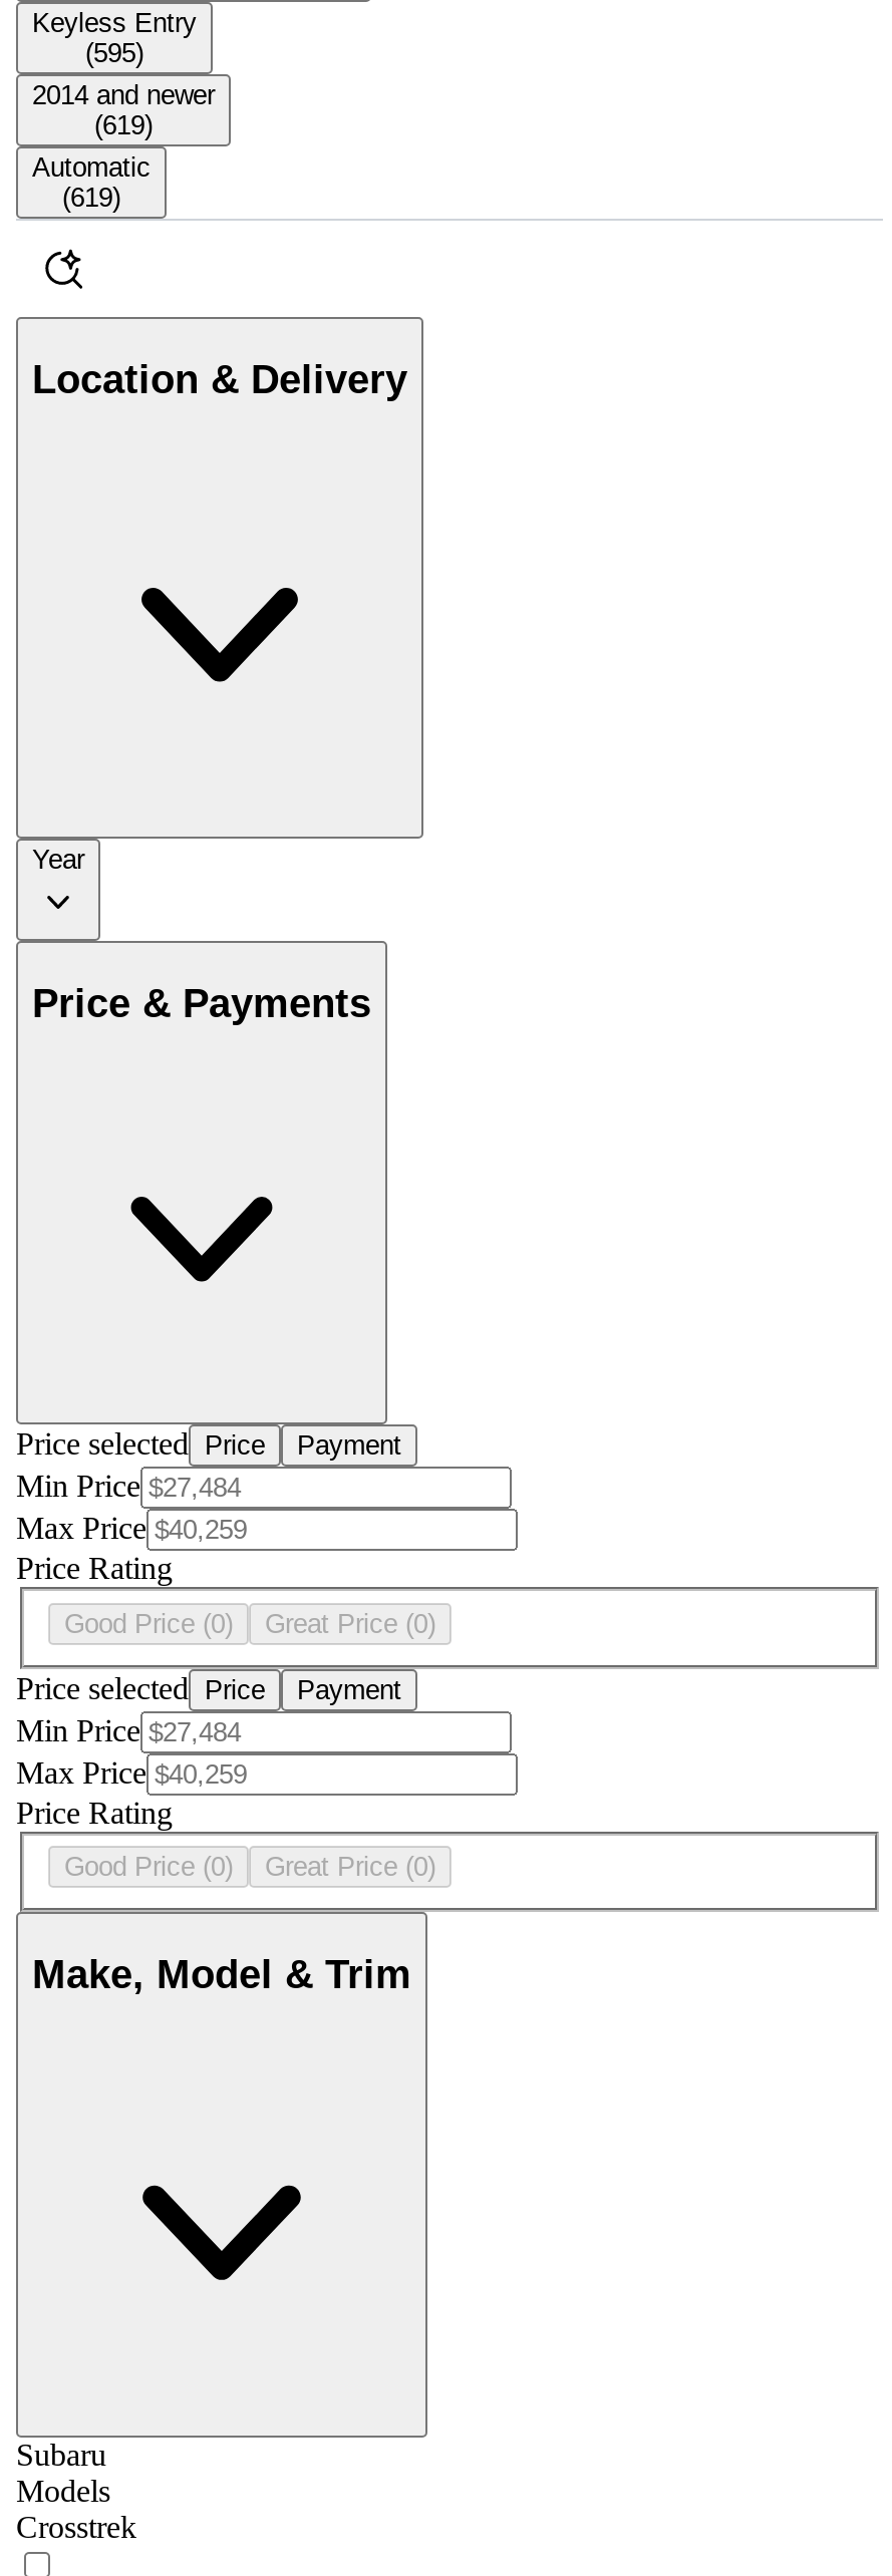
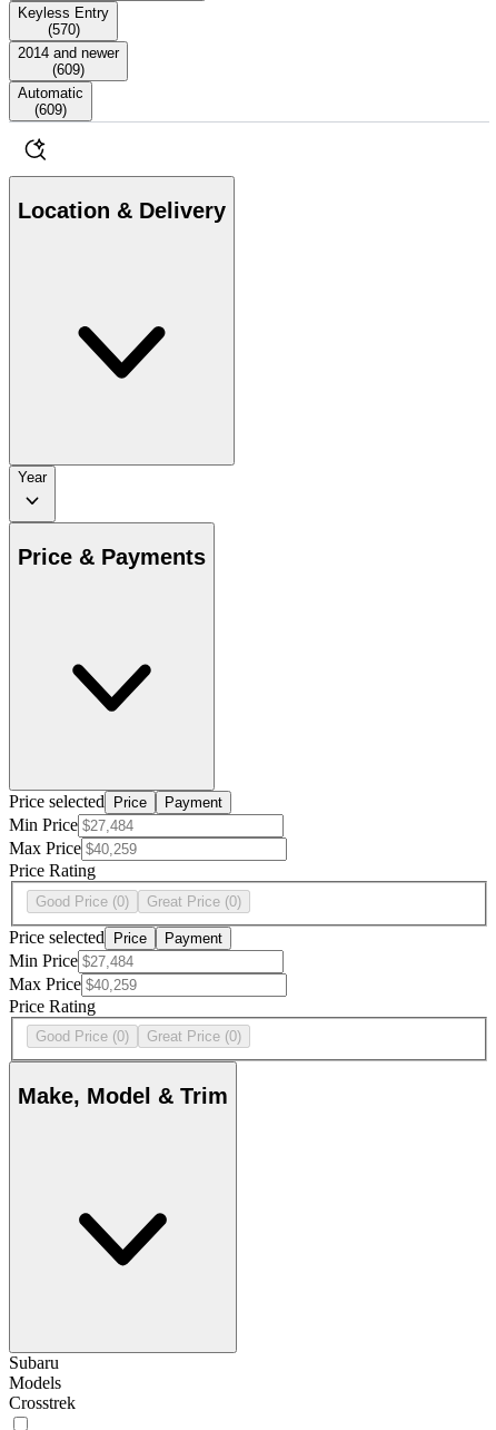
[85,38,143,68] (595) -> [47,21,80,38] (570)
[94,110,153,140] (619) -> [52,61,85,78] (609)
[62,182,120,212] (619) -> [34,101,67,118] (609)

